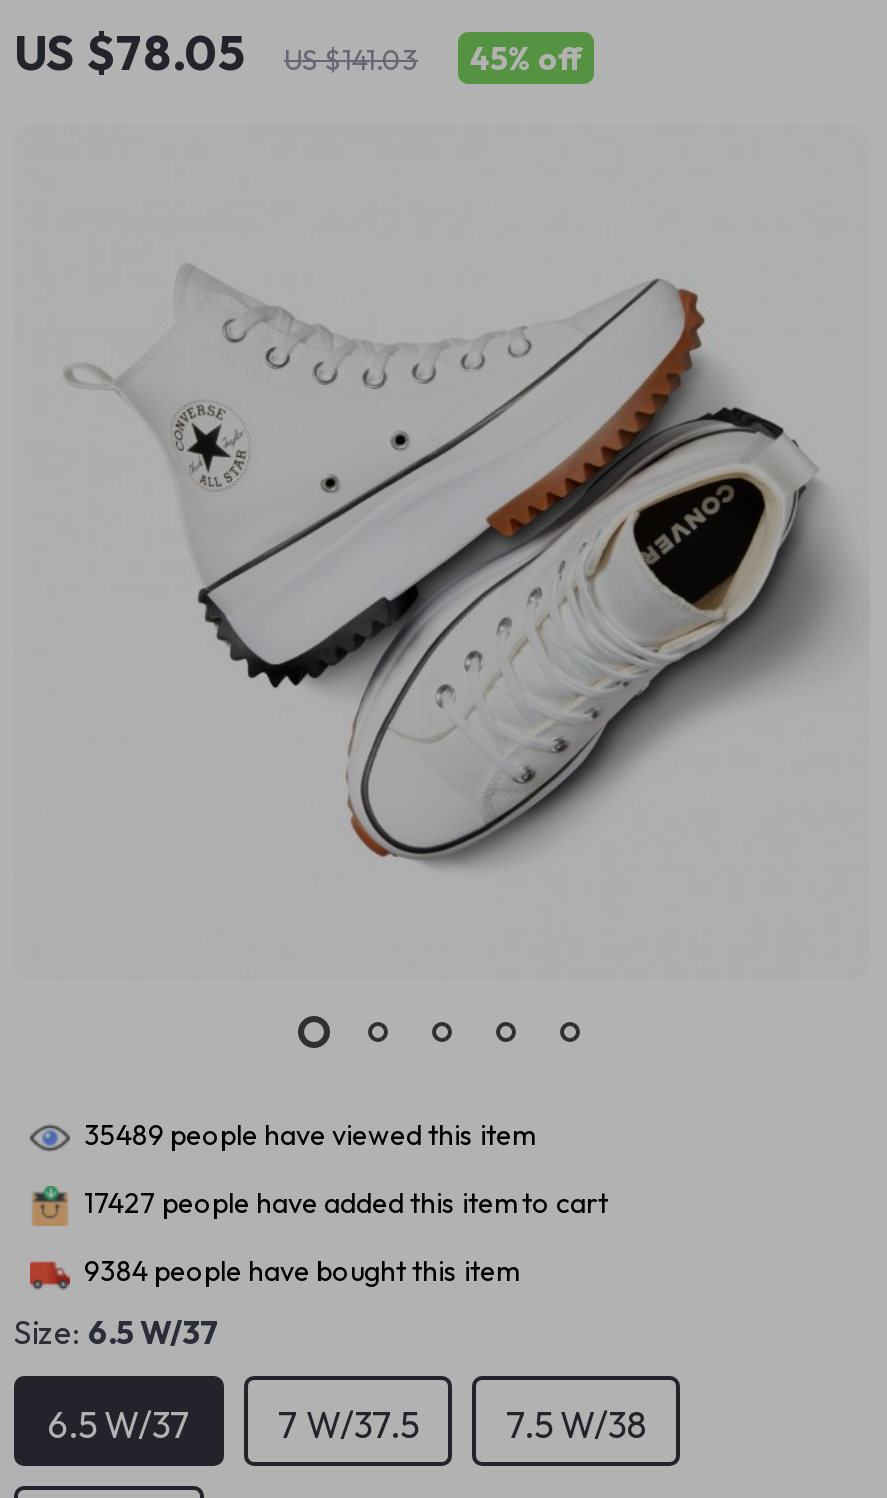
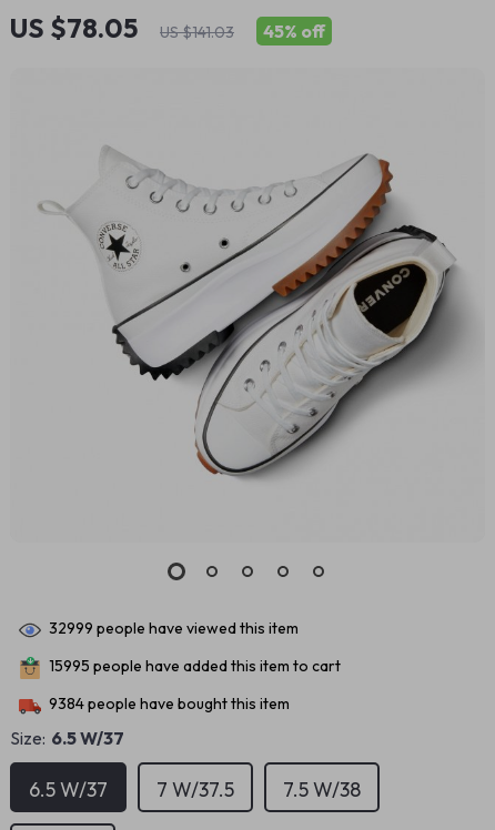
[84,1117,534,1153] 35489 people have viewed this item -> [49,618,299,638] 32999 people have viewed this item
[84,1185,608,1221] 17427 people have added this item to cart -> [49,656,341,676] 15995 people have added this item to cart

